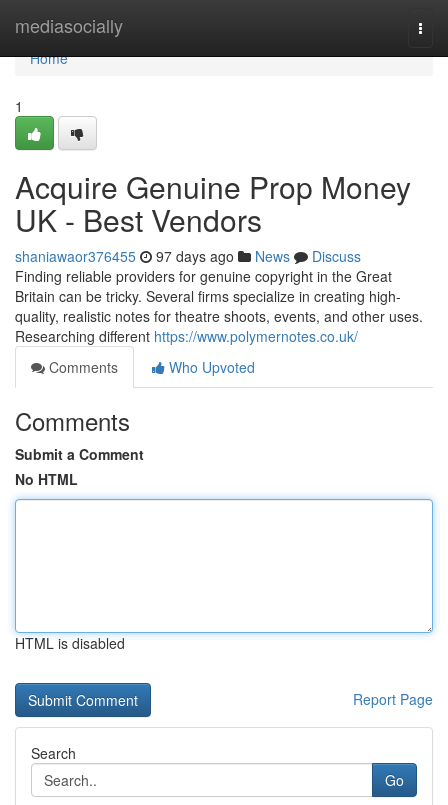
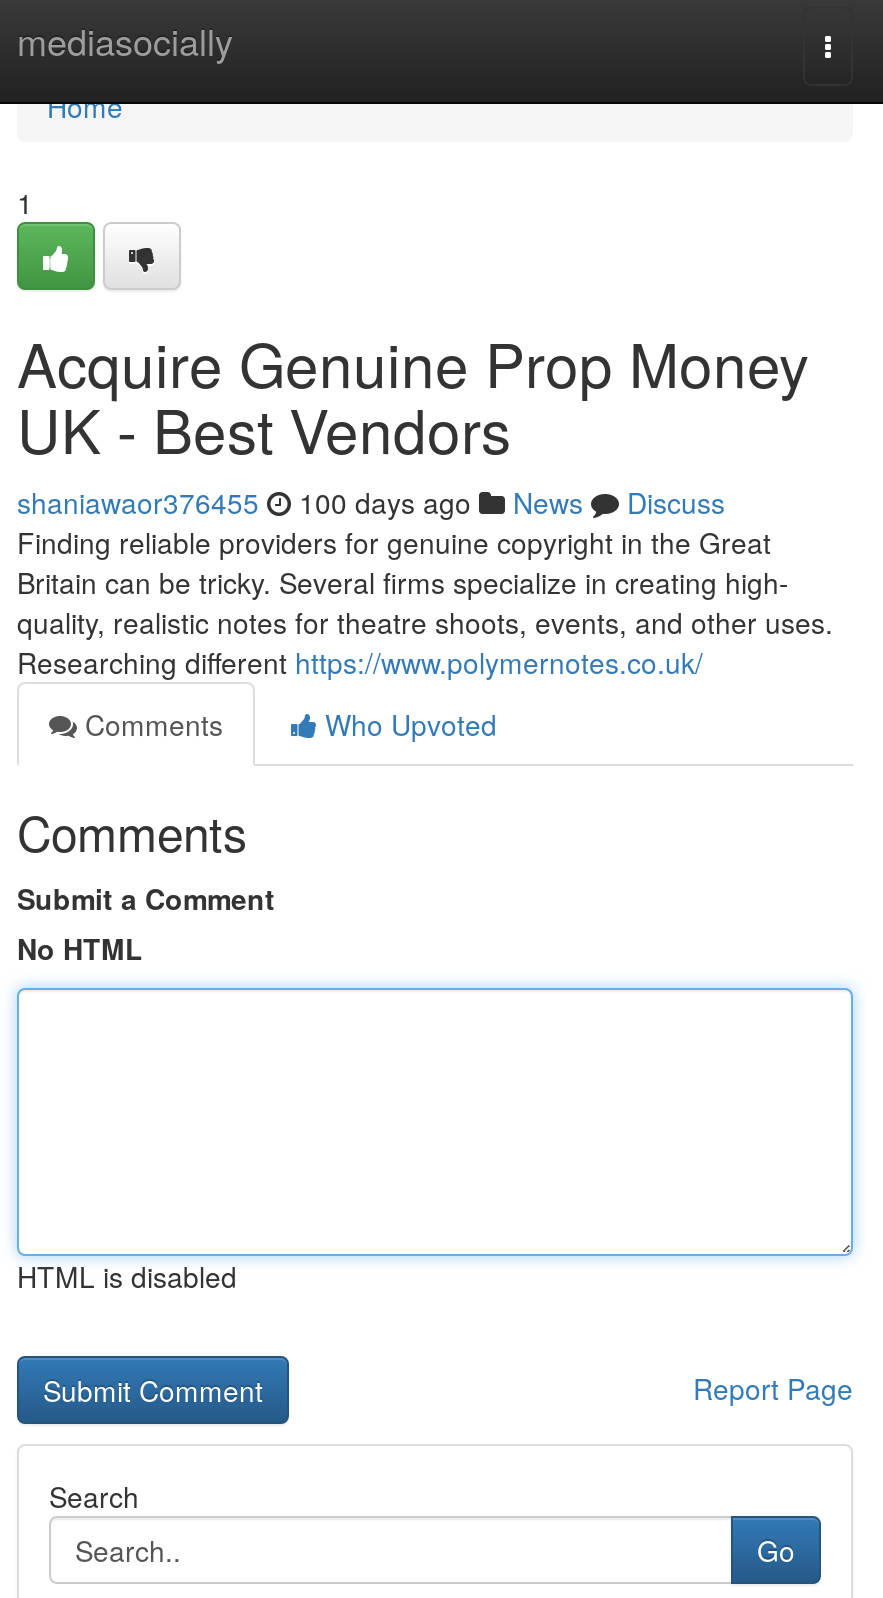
[15,246,361,266] shaniawaor376455 97 days ago News Discuss -> [17,482,725,522] shaniawaor376455 100 days ago News Discuss

